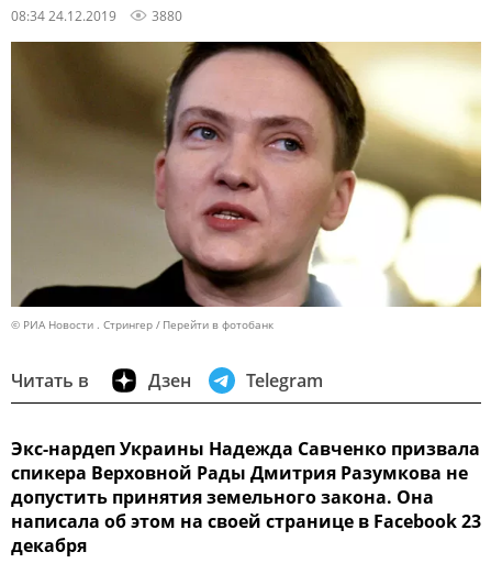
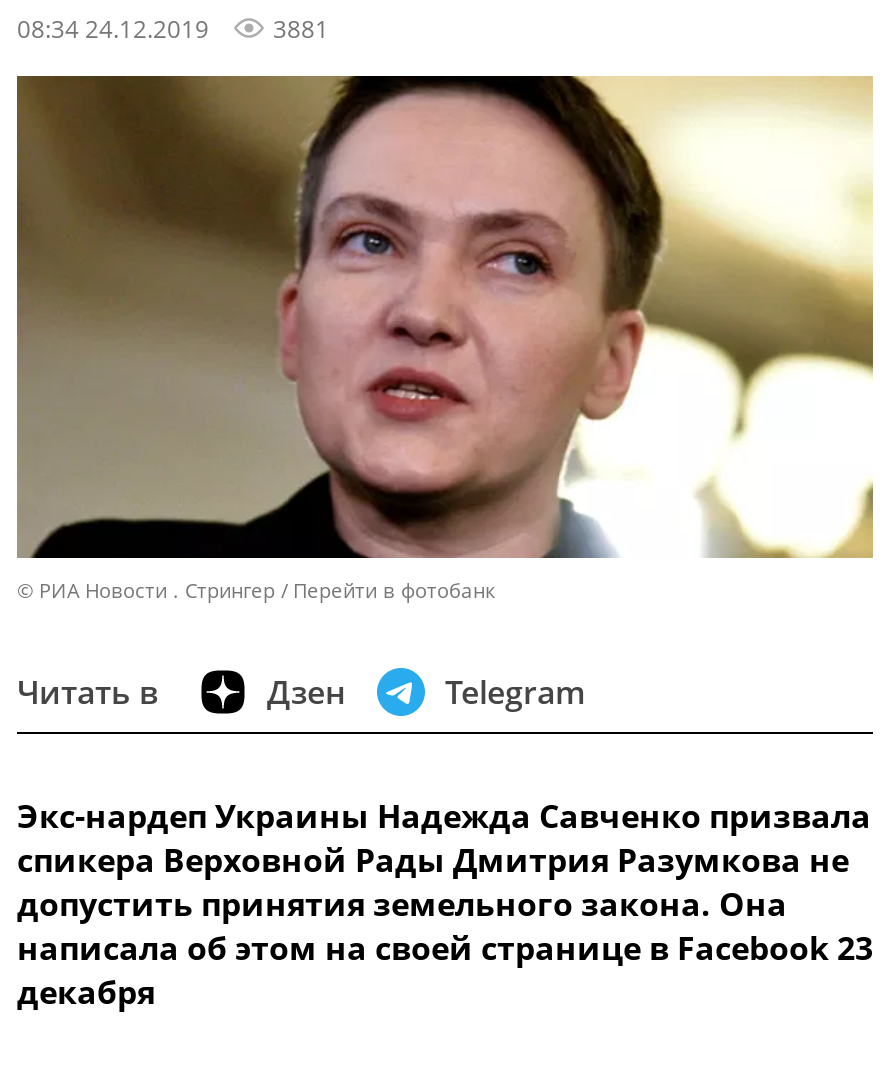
[11,7,182,24] 08:34 24.12.2019 3880 -> [17,12,329,44] 08:34 24.12.2019 3881

